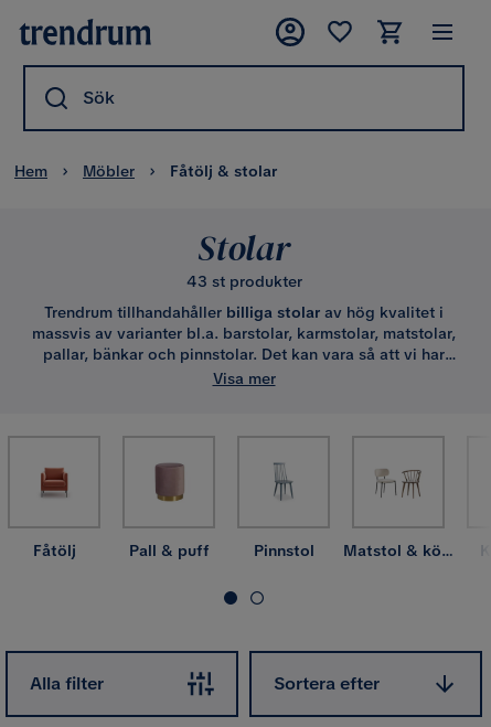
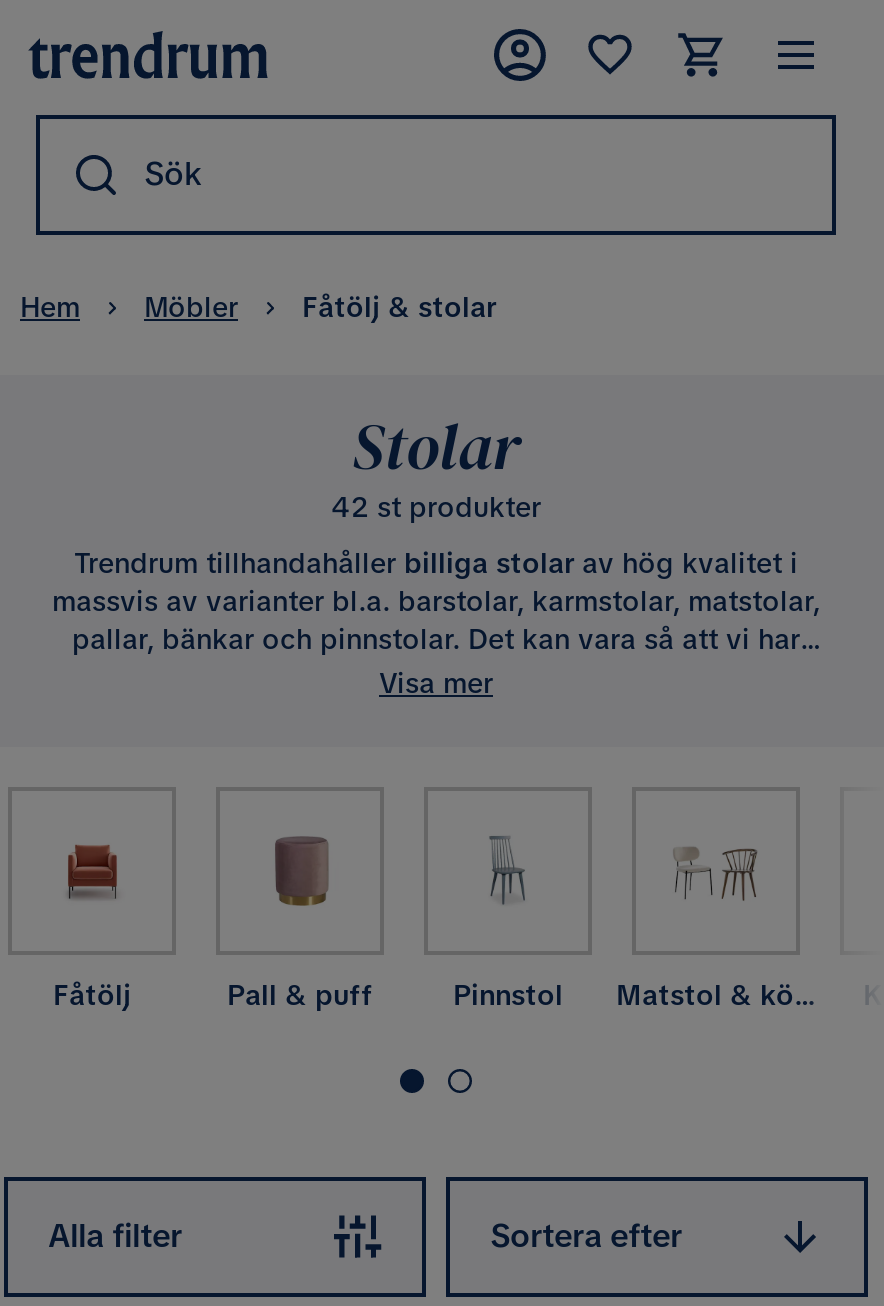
[186,271,302,291] 43 st produkter -> [331,489,541,525] 42 st produkter

